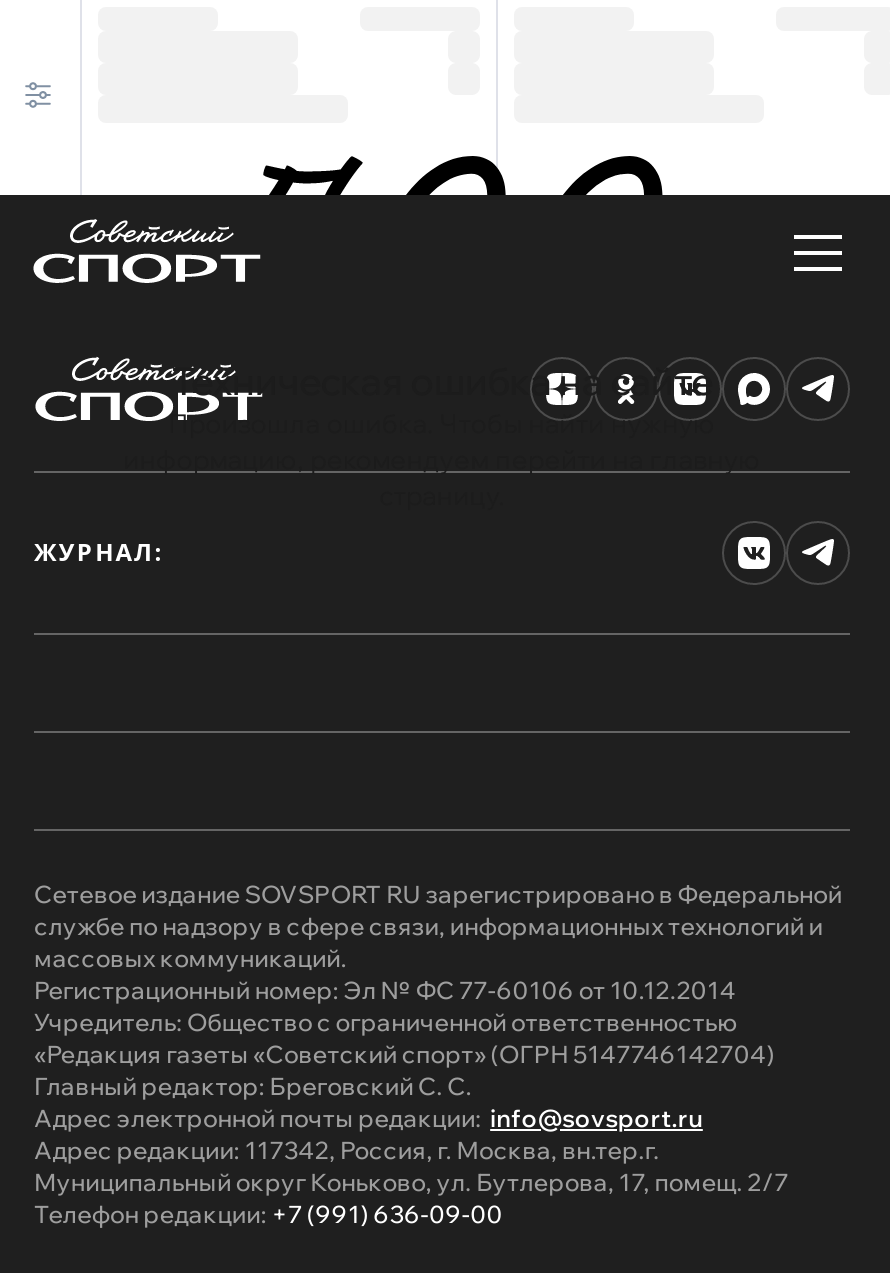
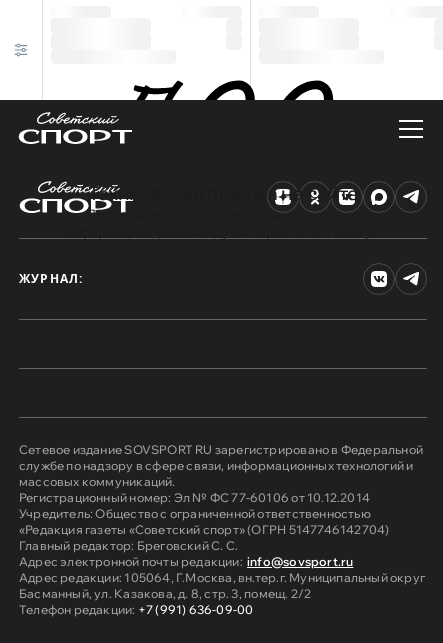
[34,1135,789,1197] Адрес редакции: 117342, Россия, г. Москва, вн.тер.г. | Муниципальный округ Коньково, ул. Бутлерова, 17, помещ. 2/7 -> [19,570,425,601] Адрес редакции: 105064, Г.Москва, вн.тер.г. Муниципальный округ | Басманный, ул. Казакова, д. 8, стр. 3, помещ. 2/2

